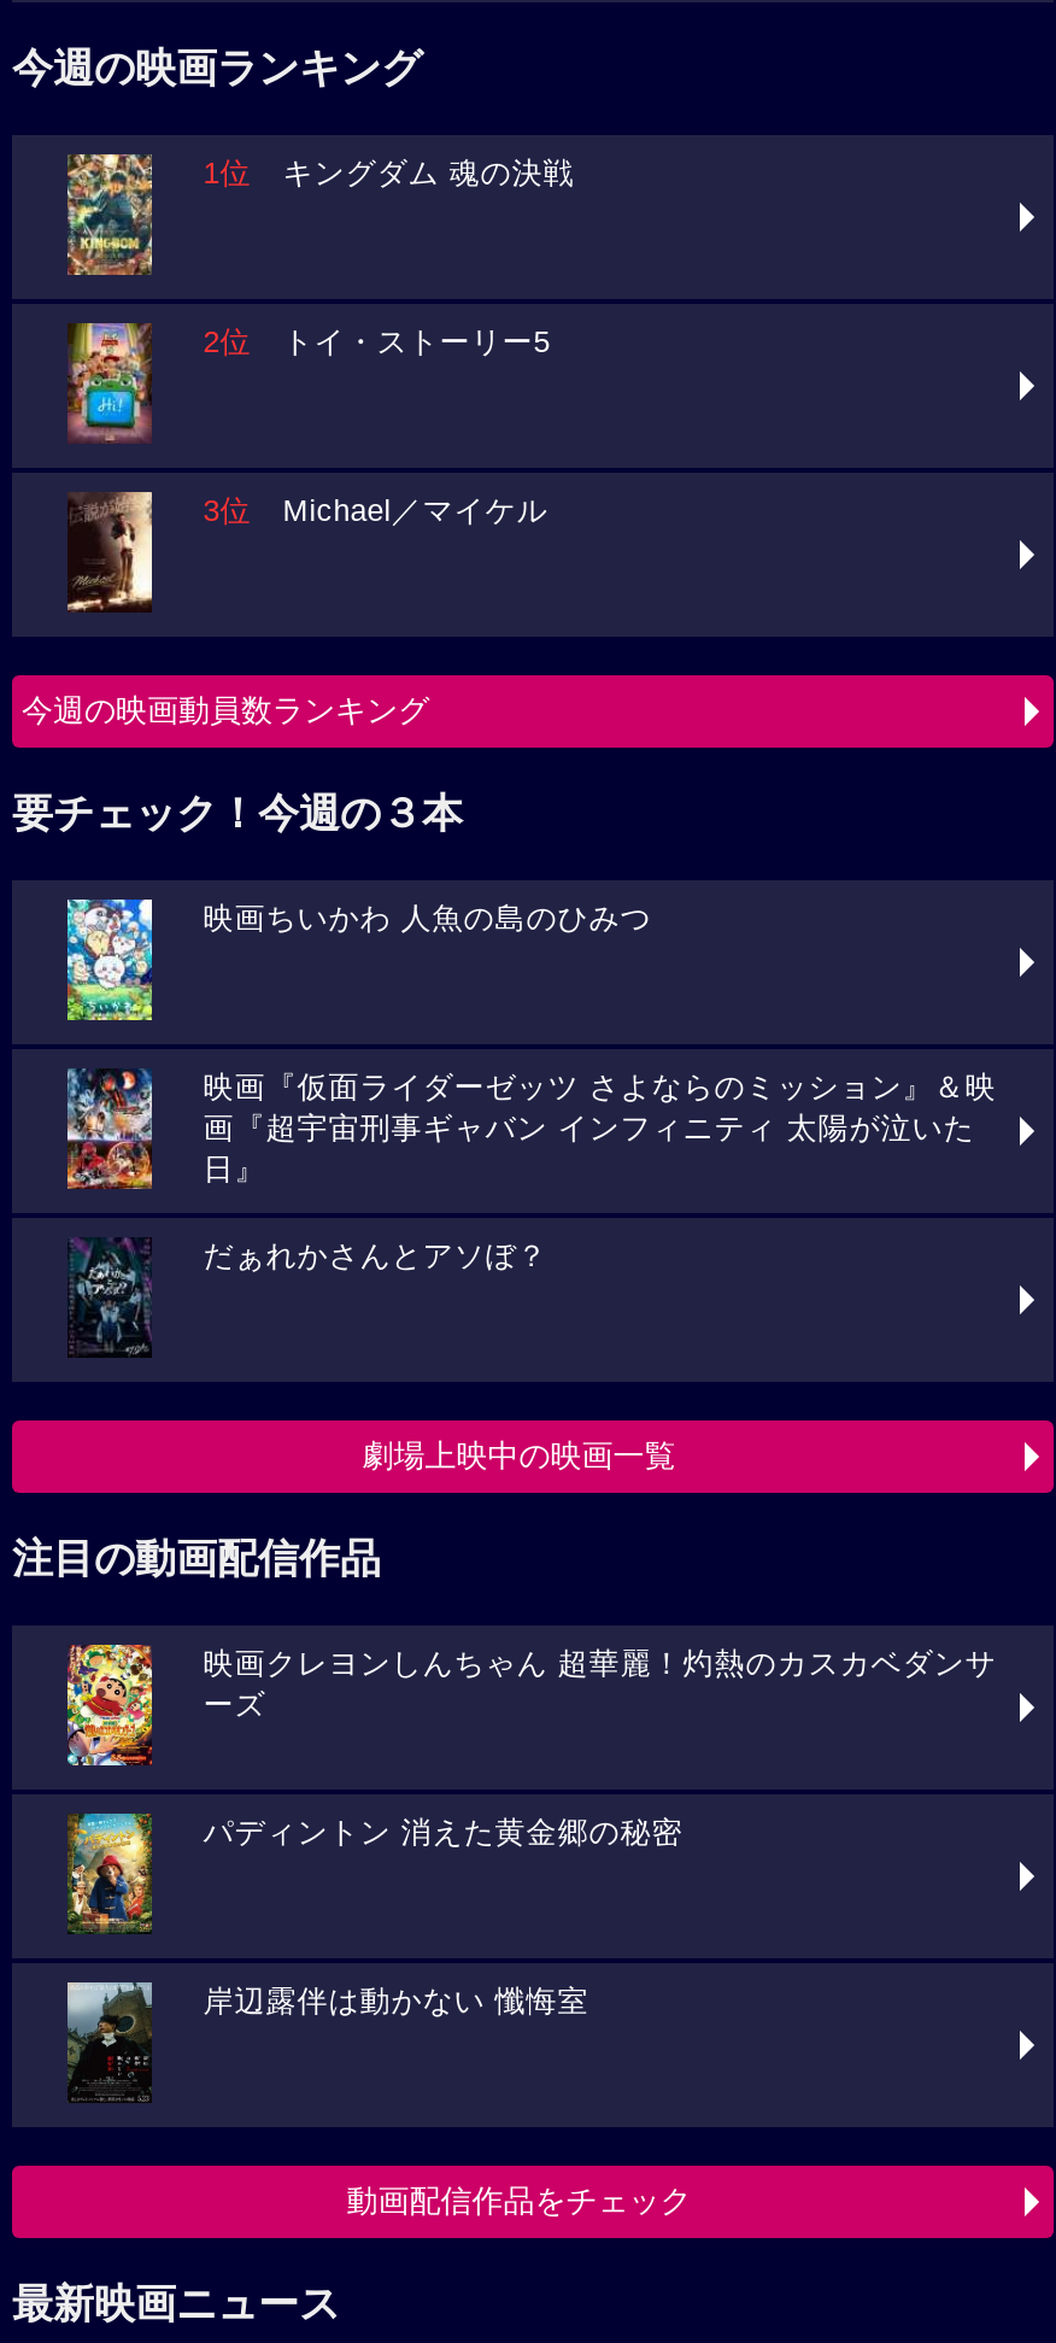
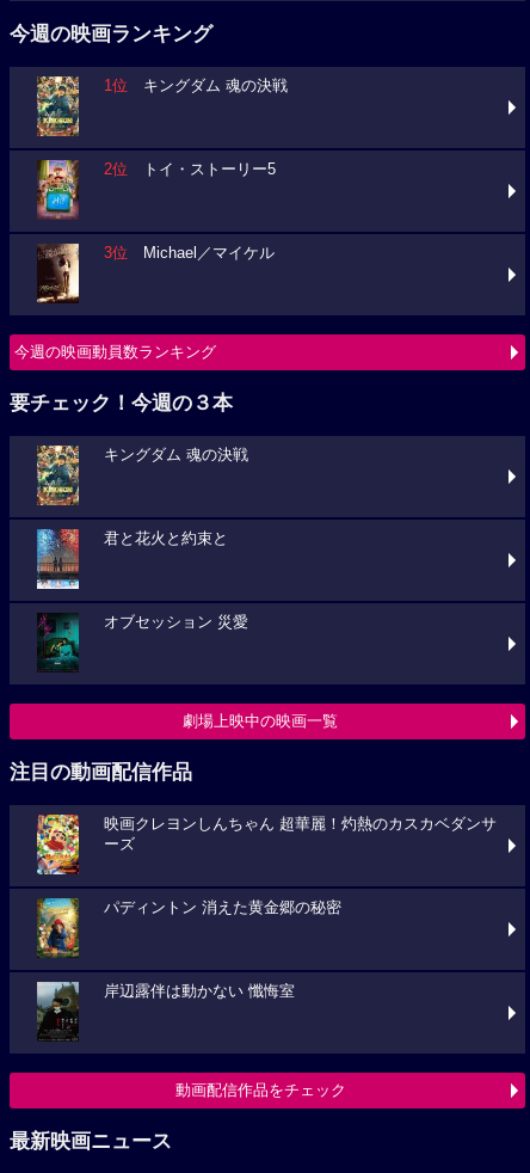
[65,897,652,1023] [image] | 映画ちいかわ 人魚の島のひみつ -> [36,444,249,506] [image] | キングダム 魂の決戦
[65,1068,996,1189] [image] | 映画『仮面ライダーゼッツ さよならのミッション』＆映 | 画『超宇宙刑事ギャバン インフィニティ 太陽が泣いた | 日』 -> [36,528,228,590] [image] | 君と花火と約束と
[70,1237,548,1353] [image] | だぁれかさんとアソぼ？ -> [37,613,249,669] [image] | オブセッション 災愛

